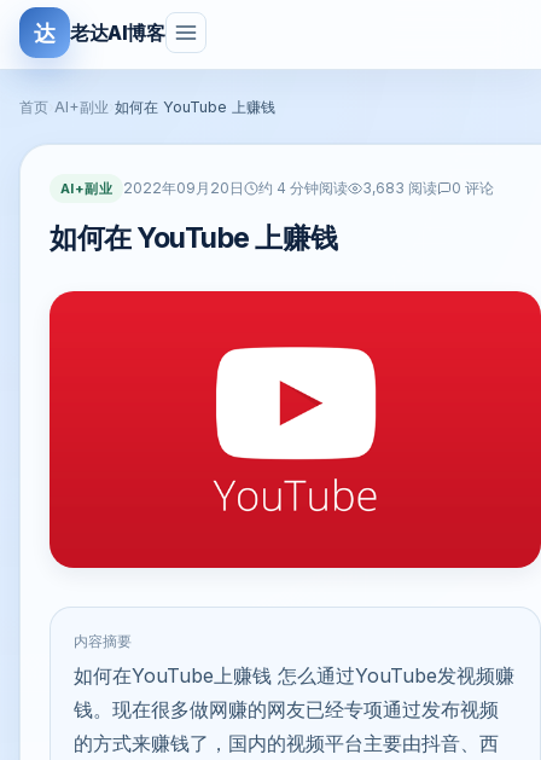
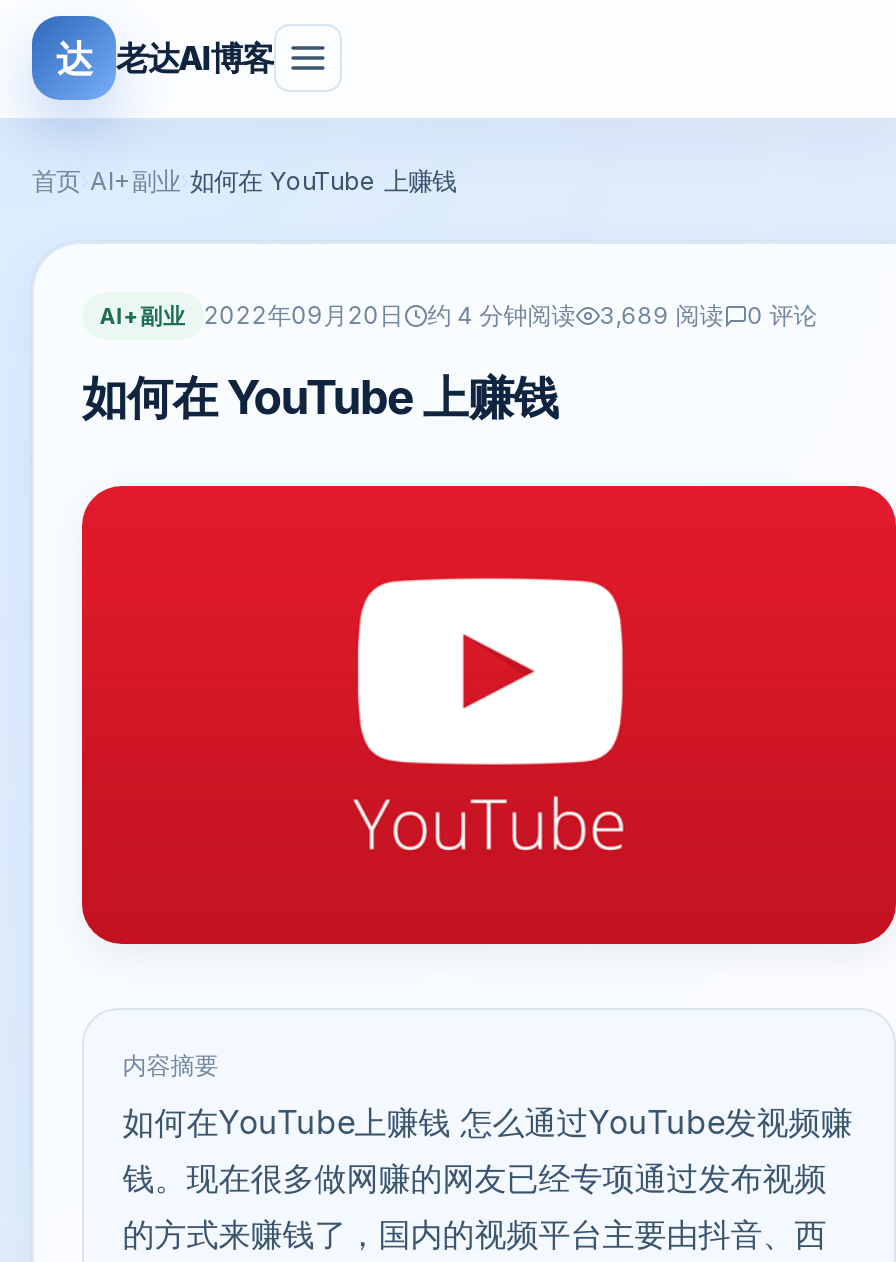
[362,180,437,197] 3,683 阅读 -> [600,302,724,330] 3,689 阅读

